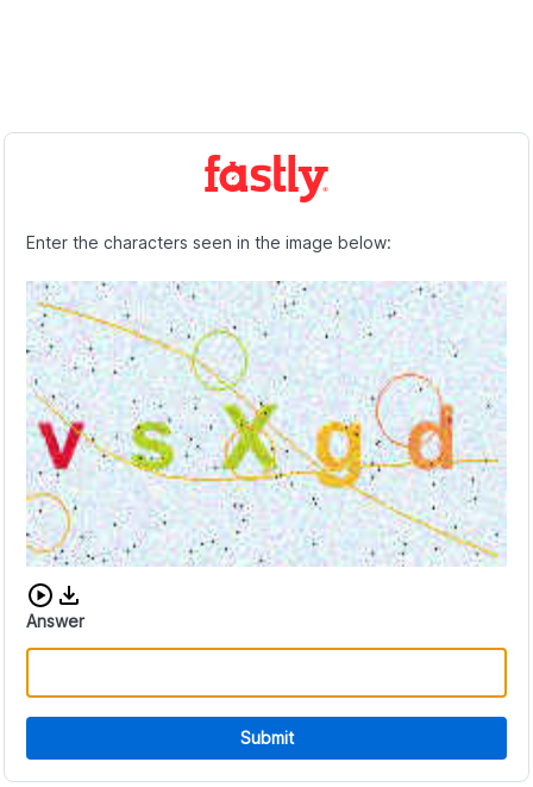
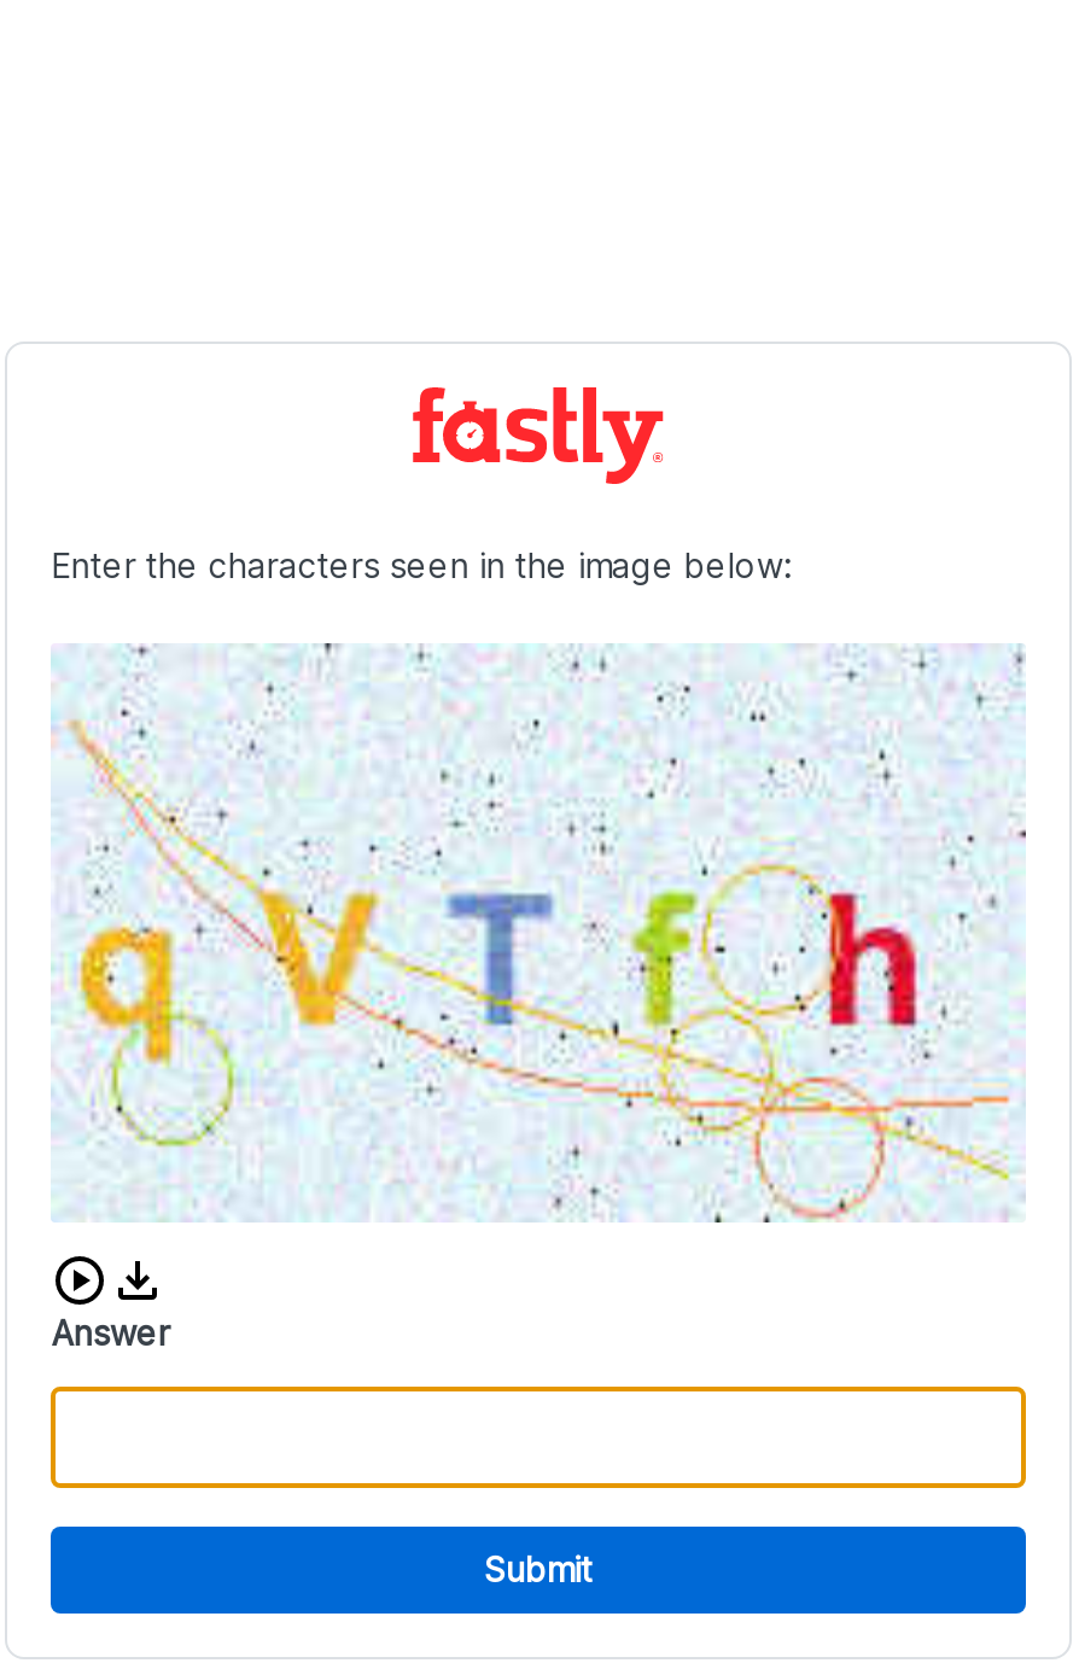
[25,281,506,566] [image] -> [53,643,1028,1225] [image]

